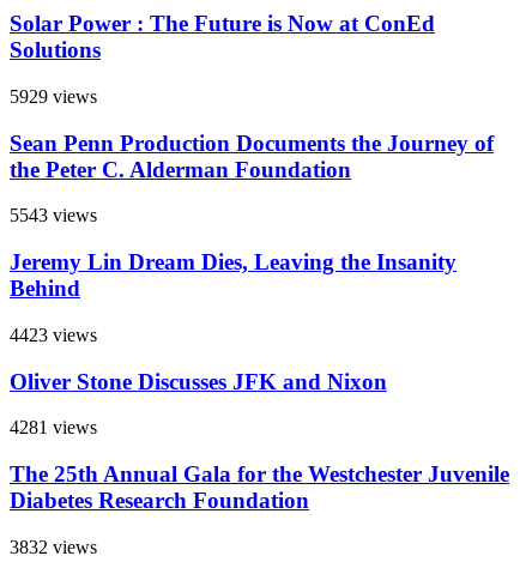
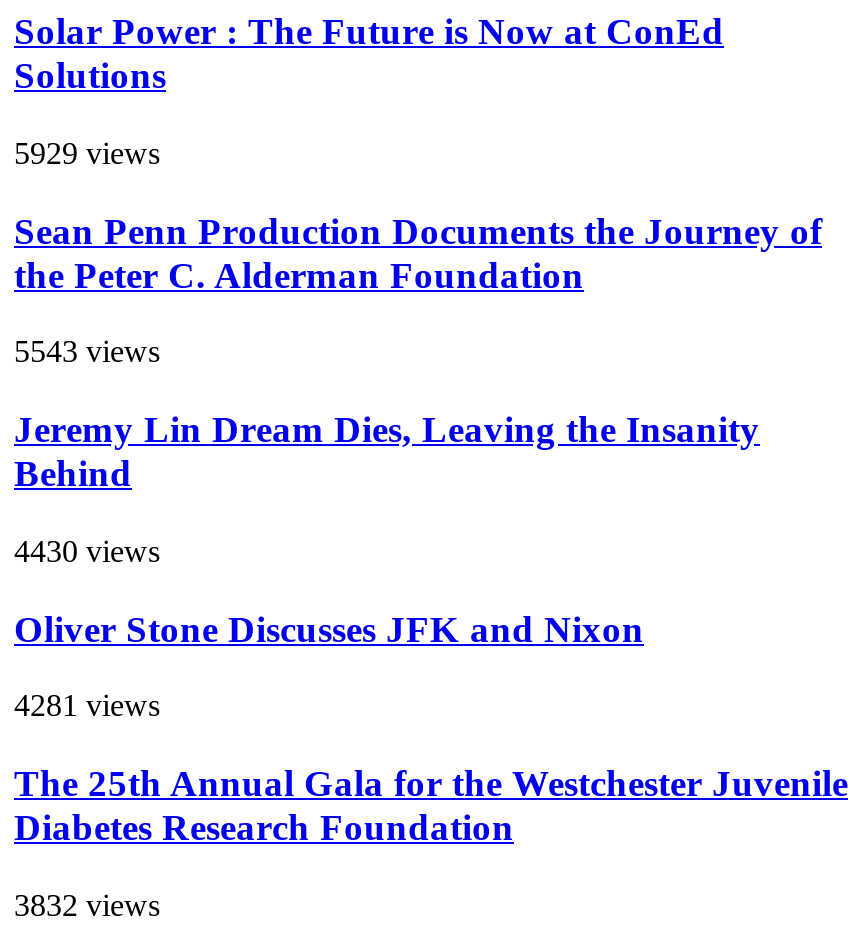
[10,325,97,345] 4423 views -> [14,534,160,568] 4430 views

